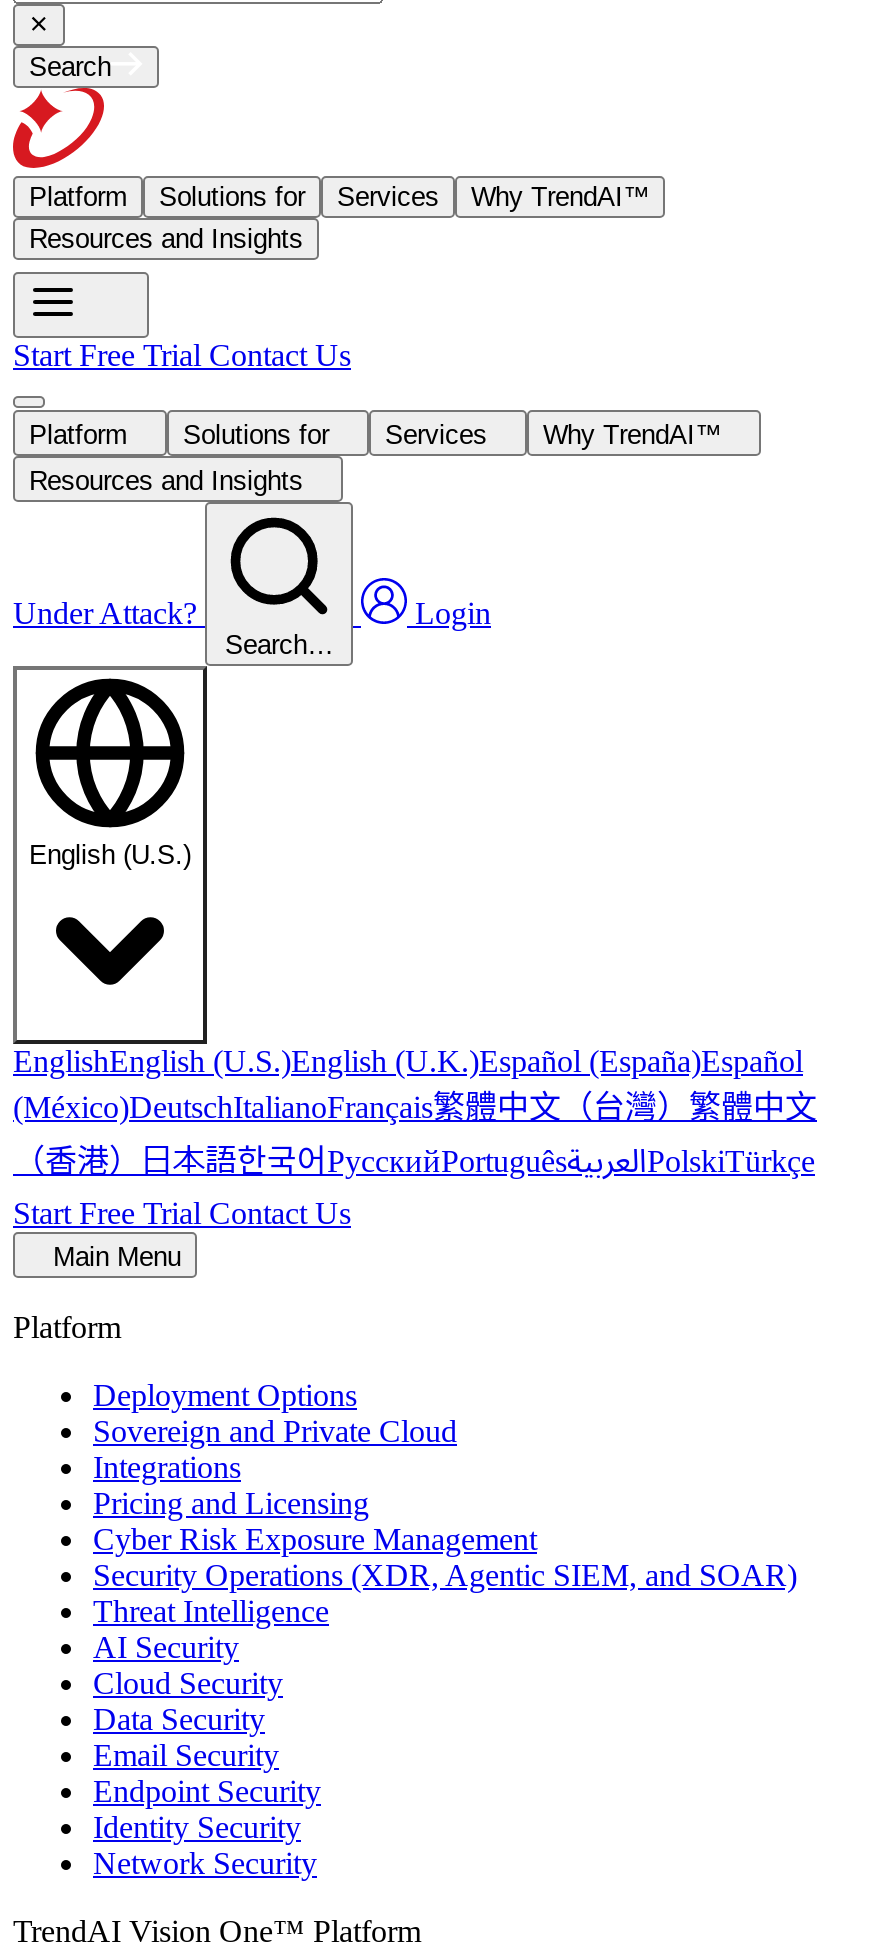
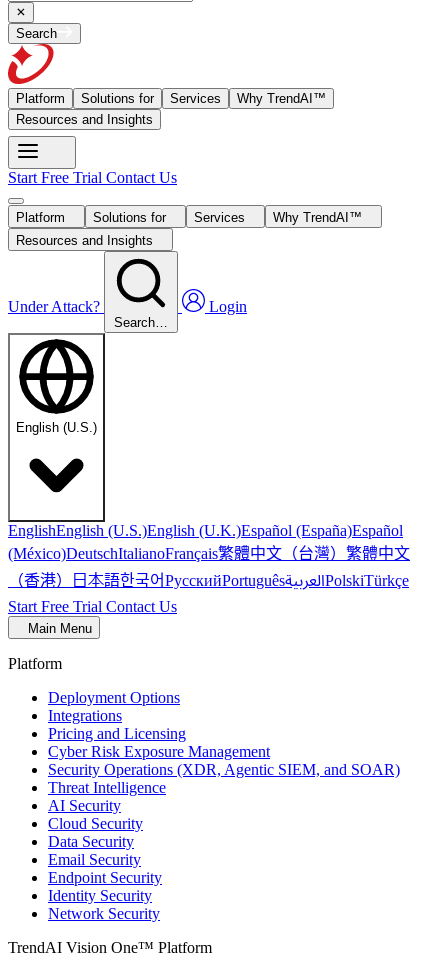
[93,1414,457,1448] Sovereign and Private Cloud -> none

